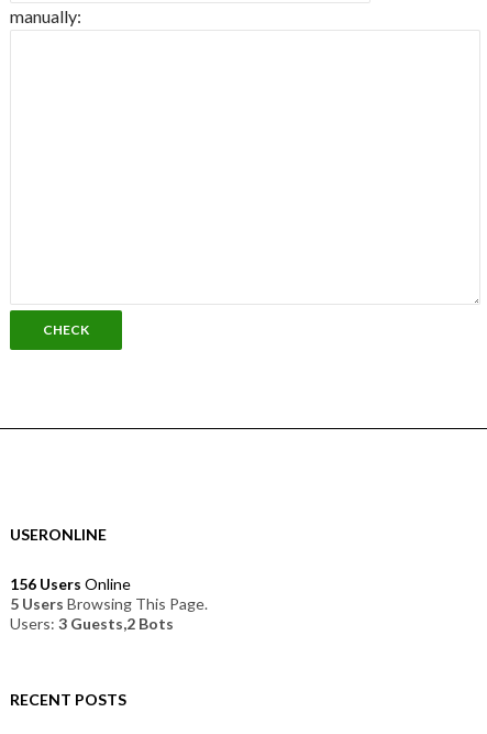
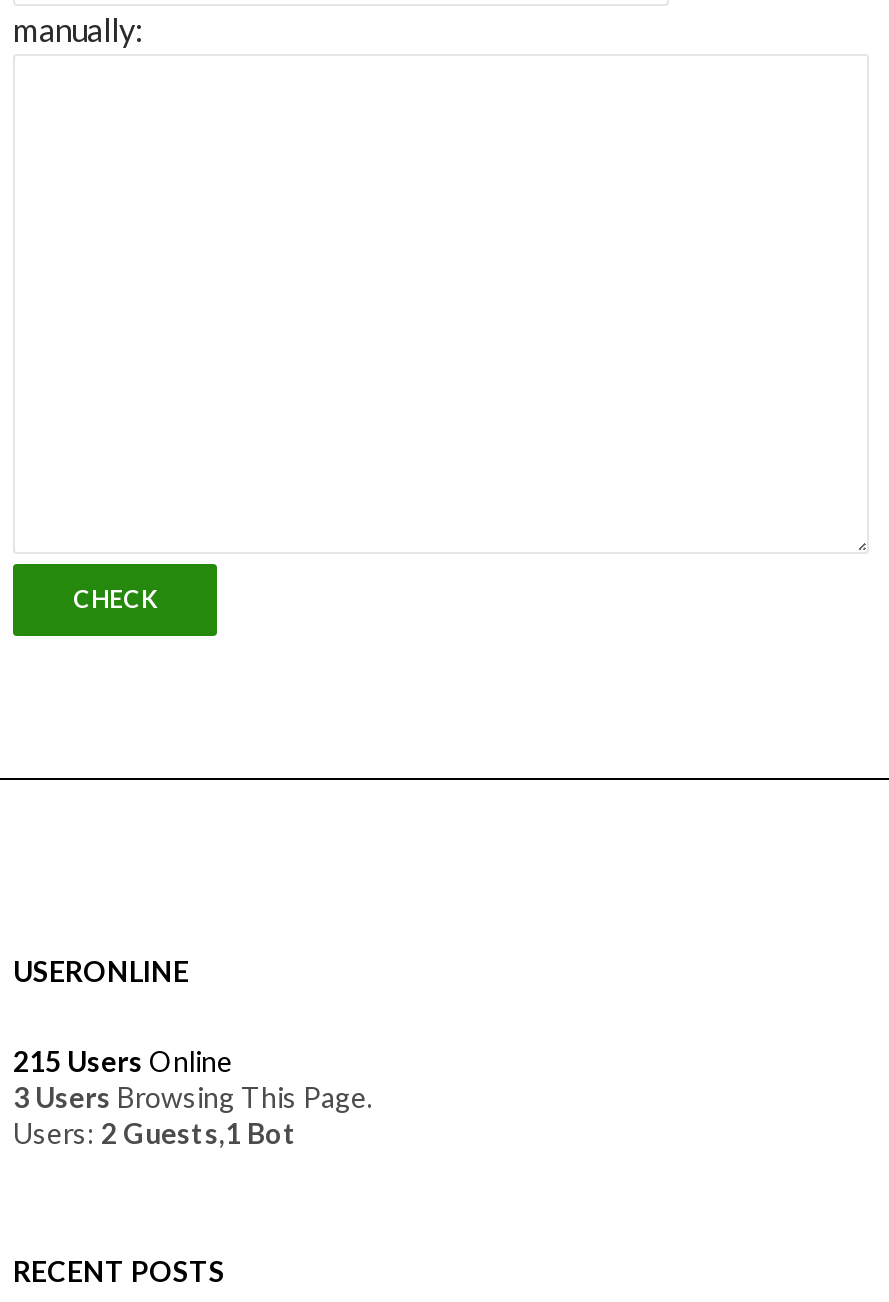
[10,574,131,593] 156 Users Online -> [13,1044,233,1078] 215 Users Online
[10,594,208,613] 5 Users Browsing This Page. -> [13,1080,373,1114] 3 Users Browsing This Page.
[10,614,174,633] Users: 3 Guests,2 Bots -> [13,1116,297,1150] Users: 2 Guests,1 Bot

